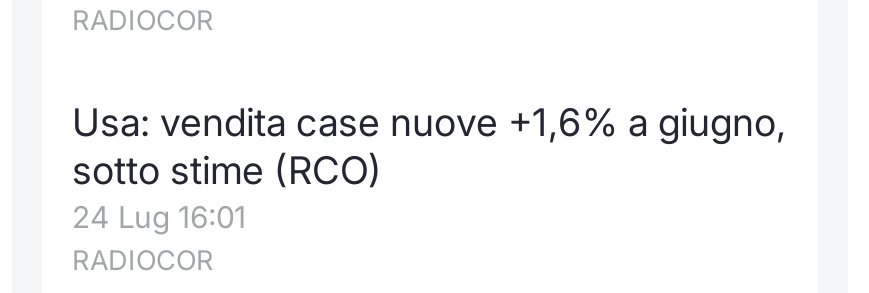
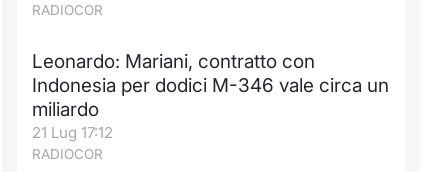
[72,100,786,236] Usa: vendita case nuove +1,6% a giugno, | sotto stime (RCO) | 24 Lug 16:01 -> [32,50,389,142] Leonardo: Mariani, contratto con | Indonesia per dodici M-346 vale circa un | miliardo | 21 Lug 17:12

